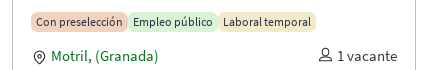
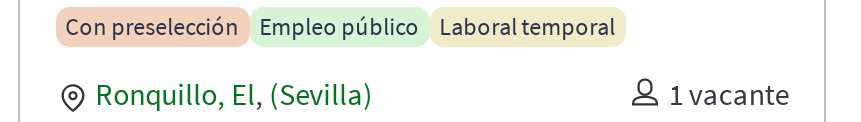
[51,46,159,65] Motril, (Granada) -> [95,76,373,114] Ronquillo, El, (Sevilla)

